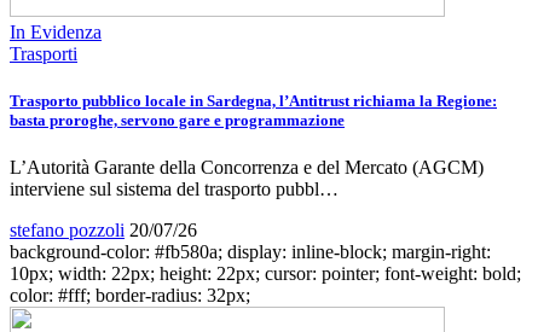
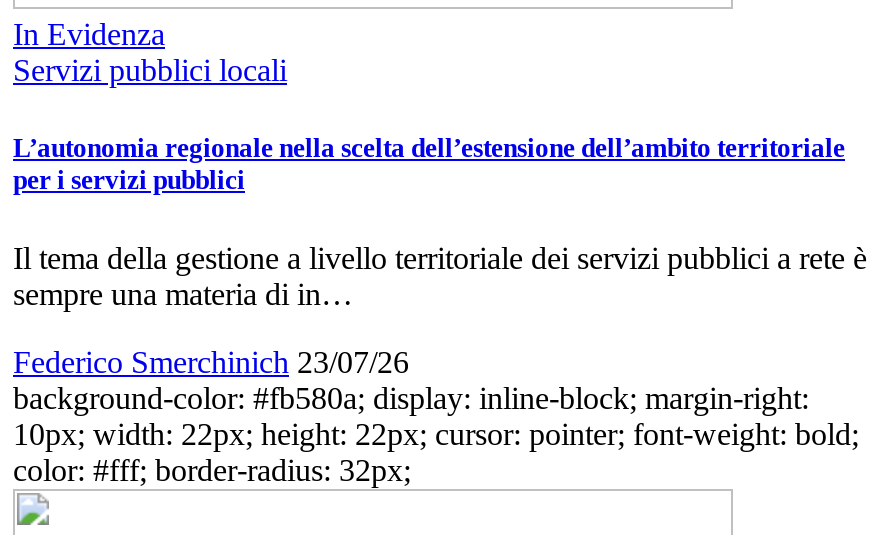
[10,43,77,64] Trasporti -> [13,52,287,86] Servizi pubblici locali
[10,91,497,129] Trasporto pubblico locale in Sardegna, l’Antitrust richiama la Regione: | basta proroghe, servono gare e programmazione -> [13,132,845,194] L’autonomia regionale nella scelta dell’estensione dell’ambito territoriale | per i servizi pubblici
[10,157,484,199] L’Autorità Garante della Concorrenza e del Mercato (AGCM) | interviene sul sistema del trasporto pubbl… -> [13,241,867,311] Il tema della gestione a livello territoriale dei servizi pubblici a rete è | sempre una materia di in…
[10,220,197,240] stefano pozzoli 20/07/26 -> [13,345,409,379] Federico Smerchinich 23/07/26

